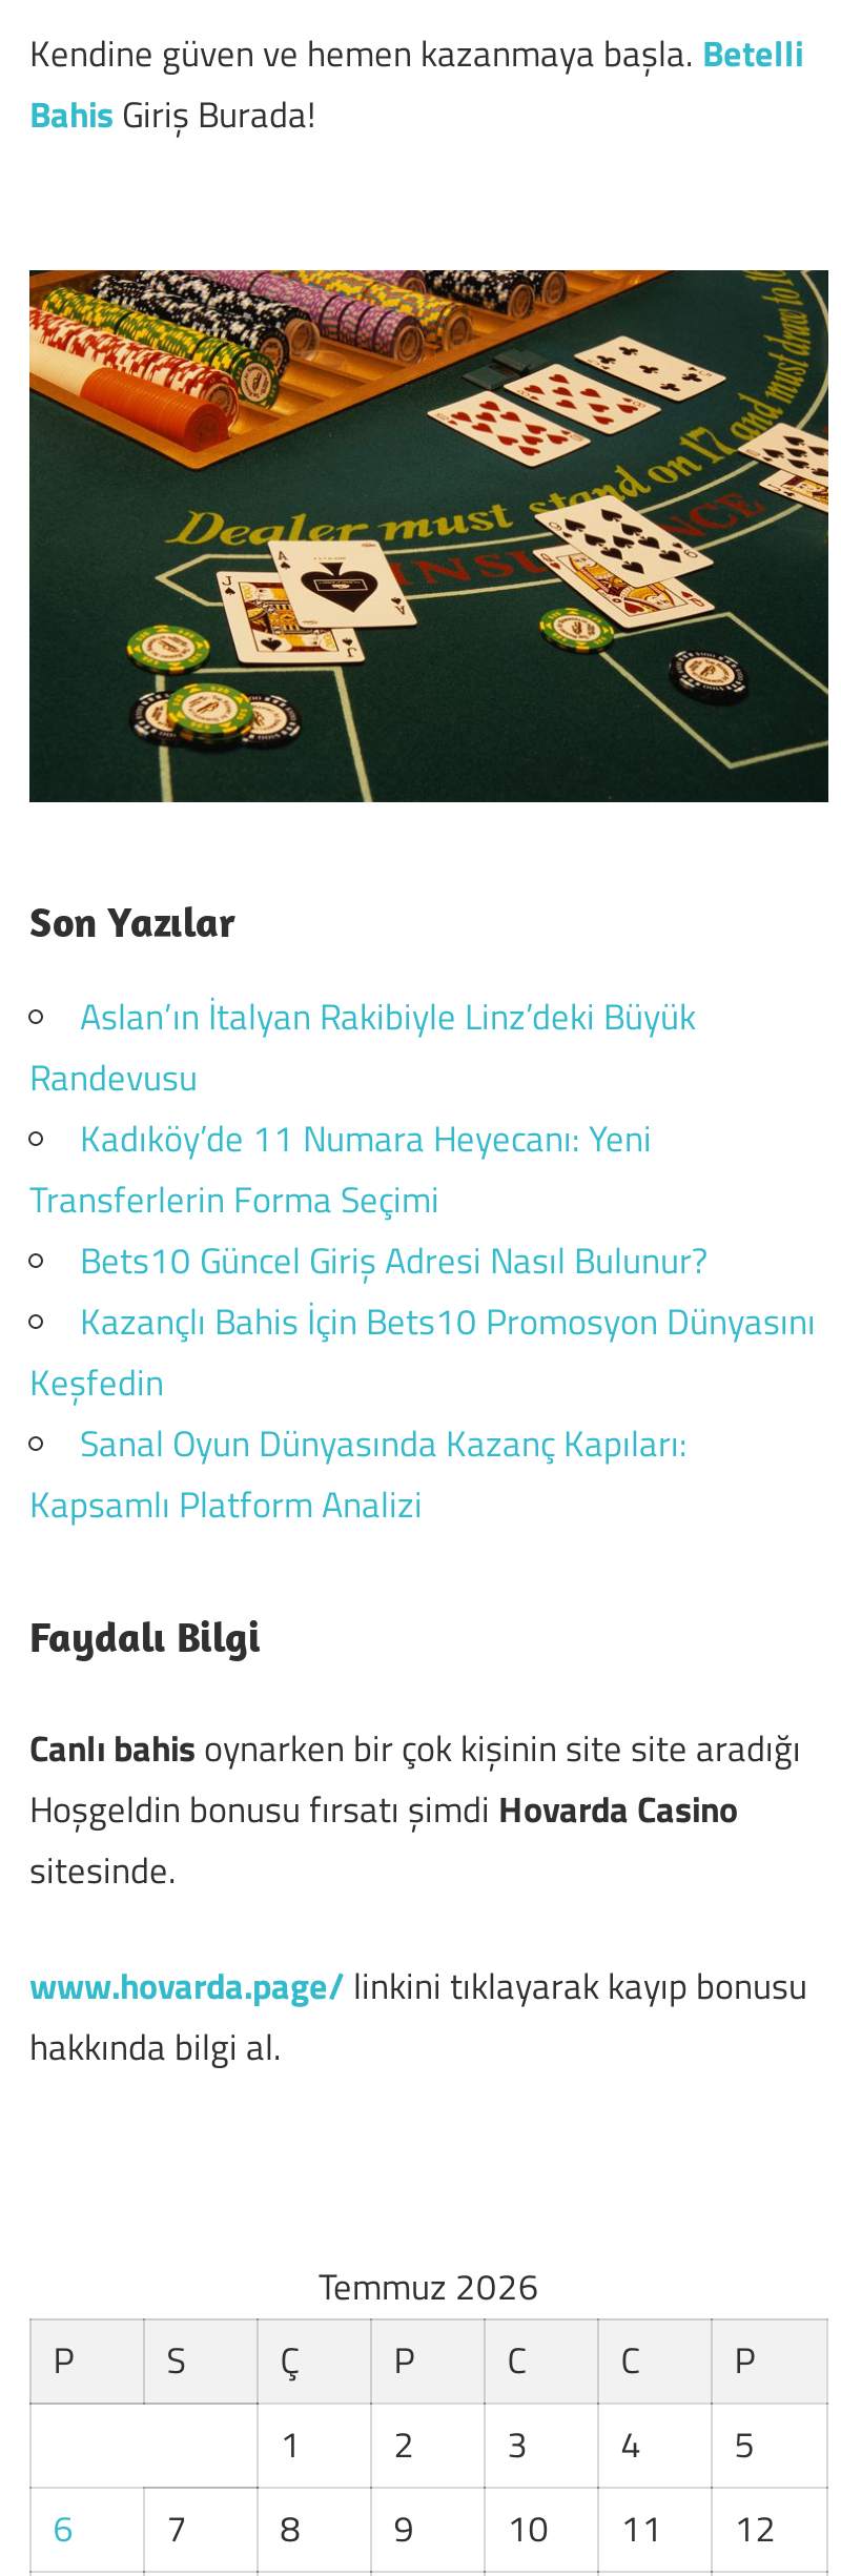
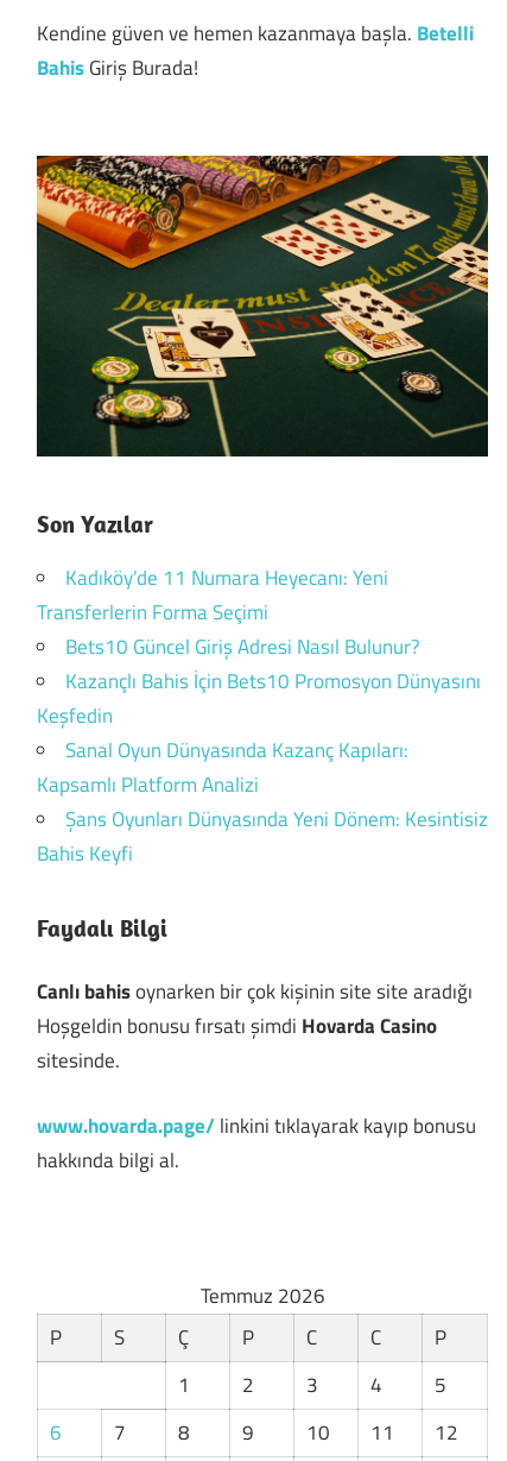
[29,989,696,1105] Aslan’ın İtalyan Rakibiyle Linz’deki Büyük | Randevusu -> none
moved [29,1111,816,1532] -> [37,562,481,800]: Kadıköy’de 11 Numara Heyecanı: Yeni | Transferlerin Forma Seçimi | Bets10 Güncel Giriş Adresi Nasıl Bulunur? | Kazançlı Bahis İçin Bets10 Promosyon Dünyasını | Keşfedin | Sanal Oyun Dünyasında Kazanç Kapıları: | Kapsamlı Platform Analizi
none -> [37,803,488,869] Şans Oyunları Dünyasında Yeni Dönem: Kesintisiz | Bahis Keyfi

